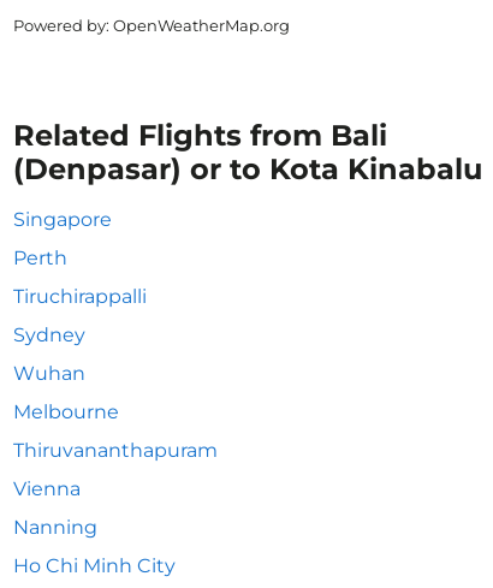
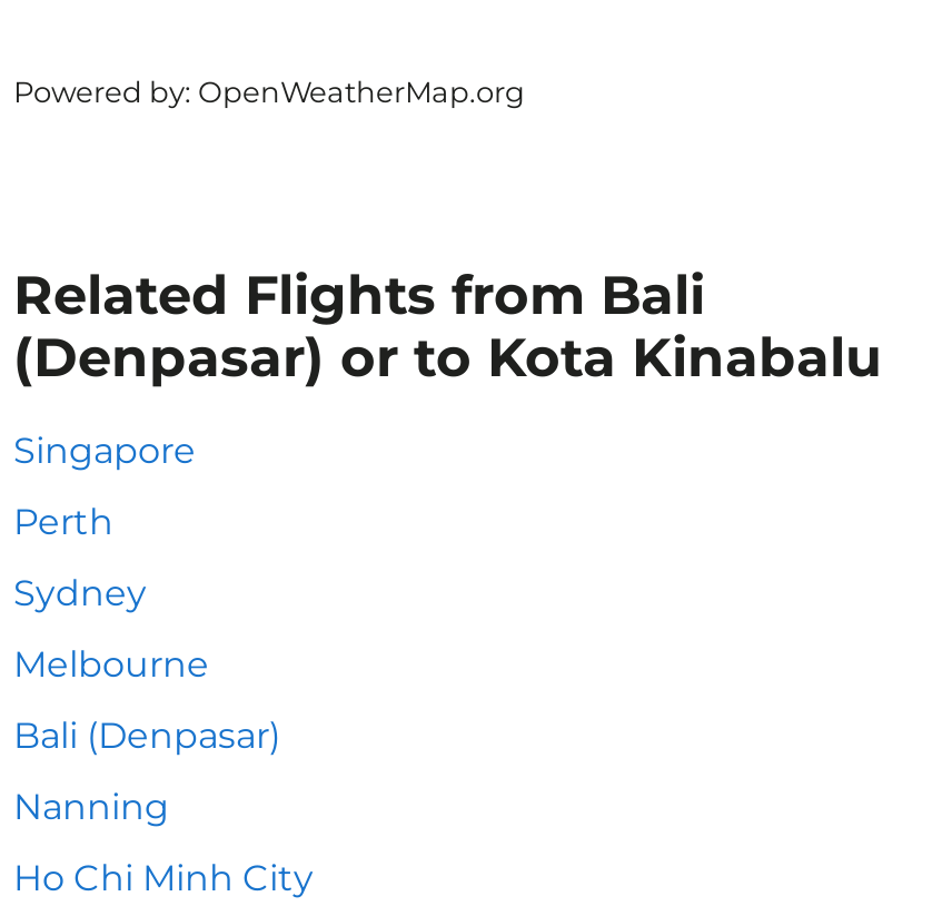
[13,285,147,308] Tiruchirappalli -> none
[13,362,85,385] Wuhan -> none
[13,439,218,500] Thiruvananthapuram | Vienna -> [13,715,280,757] Bali (Denpasar)

